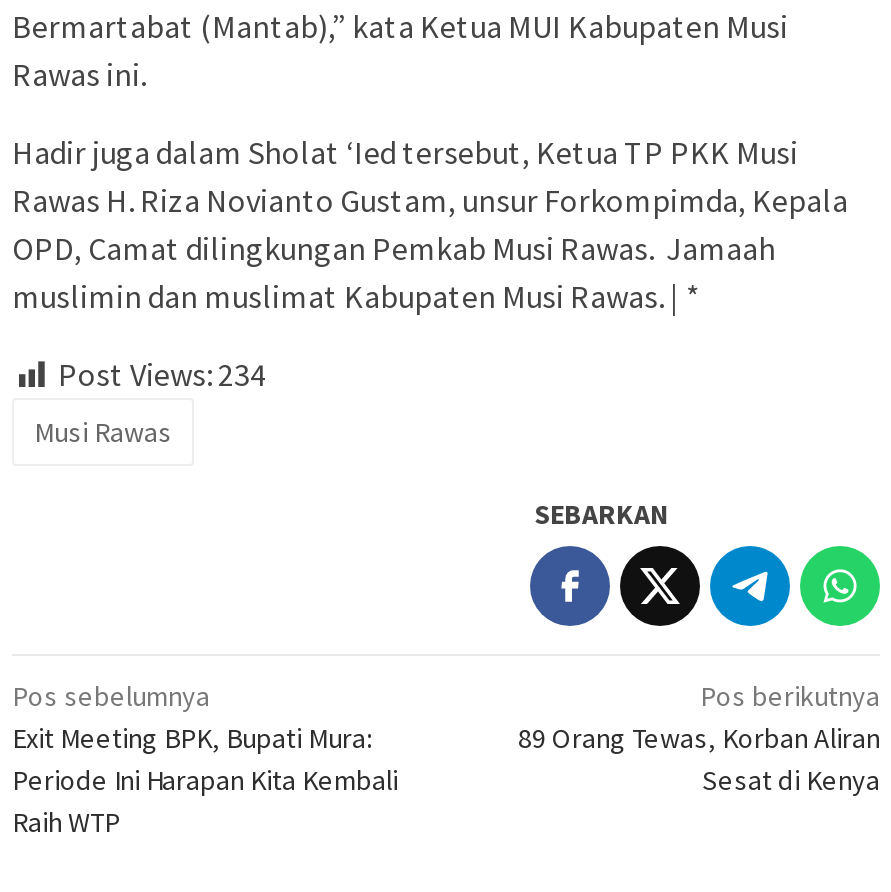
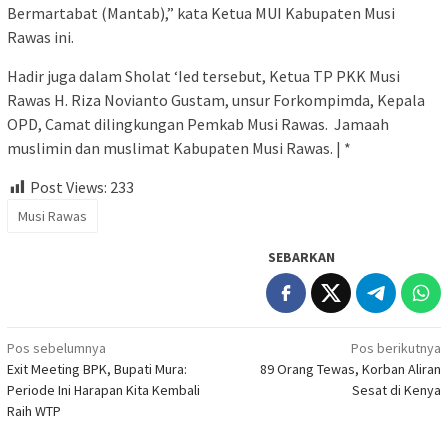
[58,354,266,394] Post Views: 234 -> [30,177,134,197] Post Views: 233

